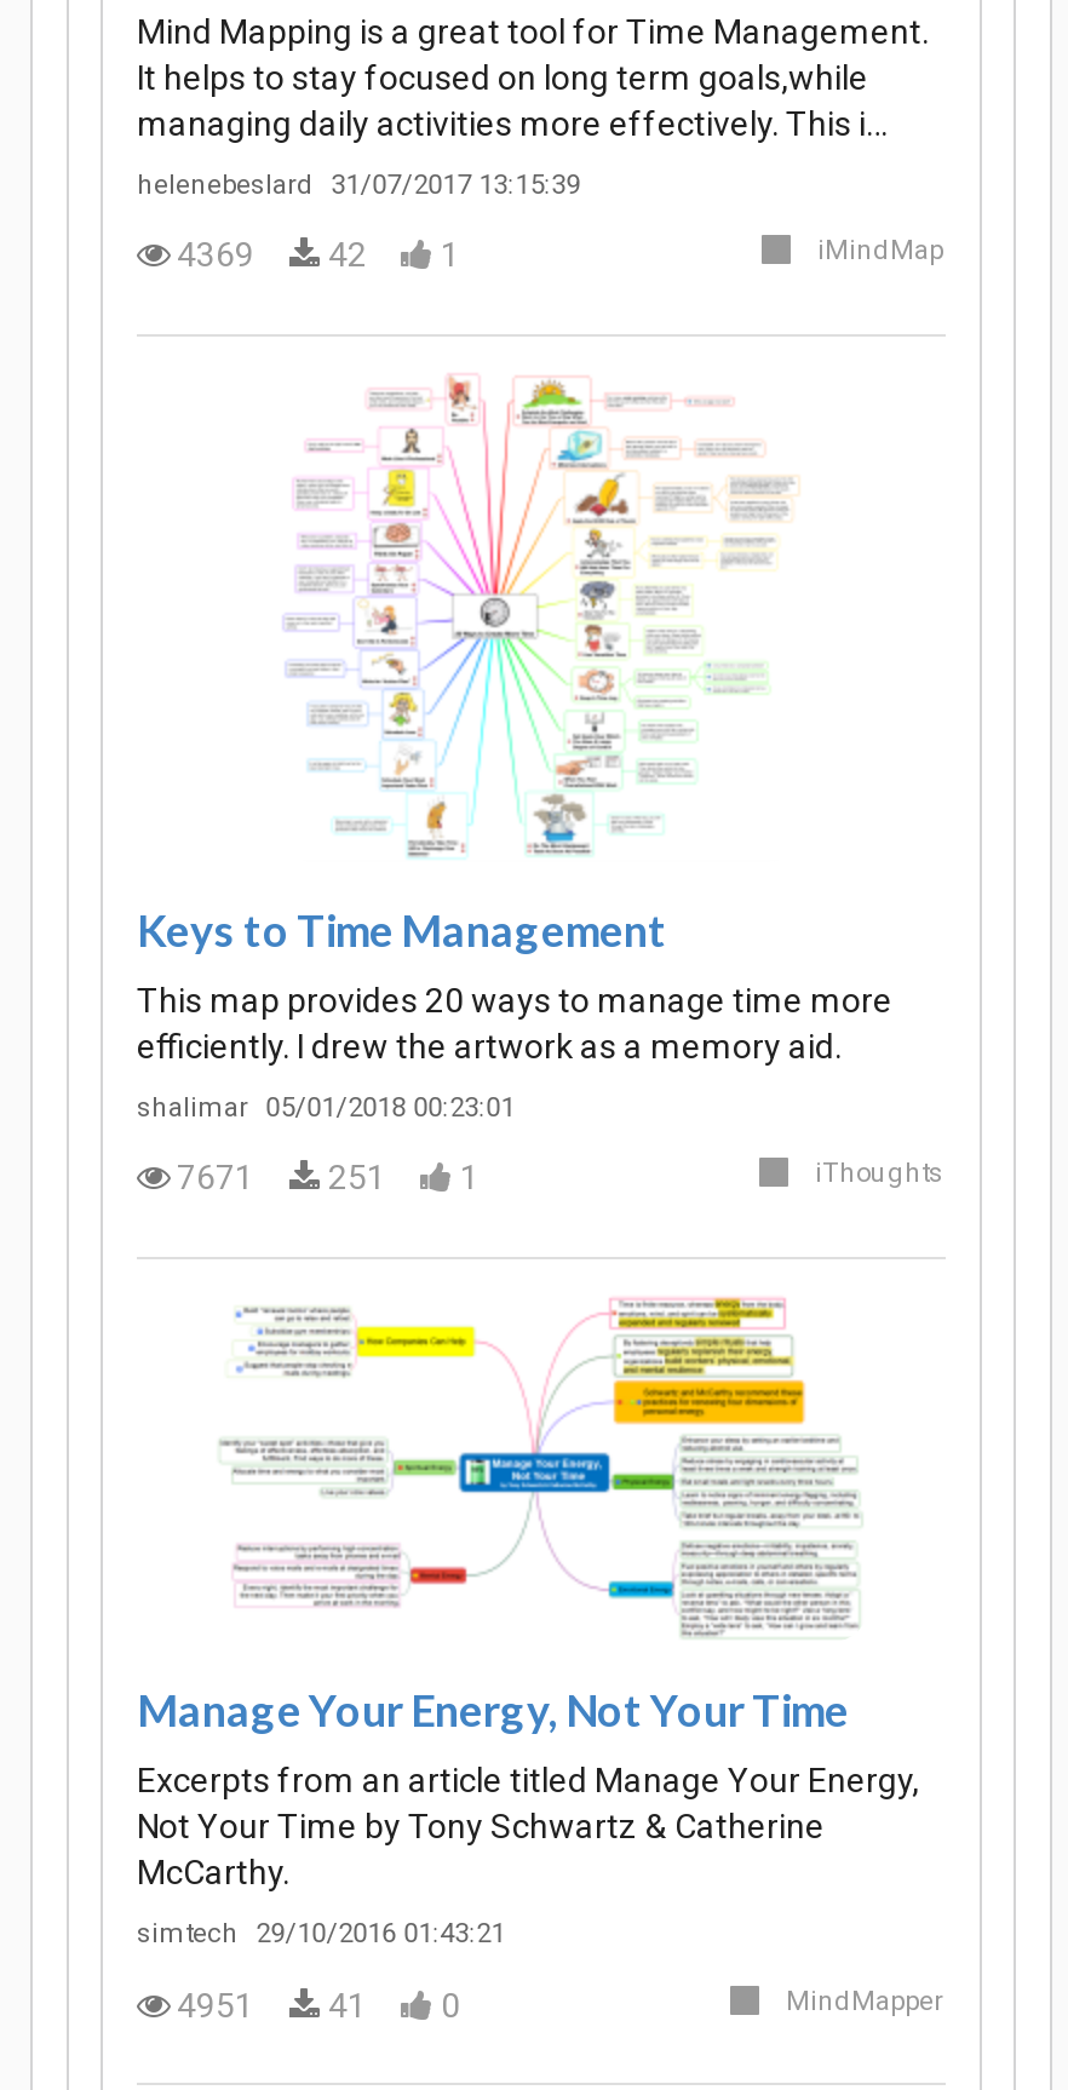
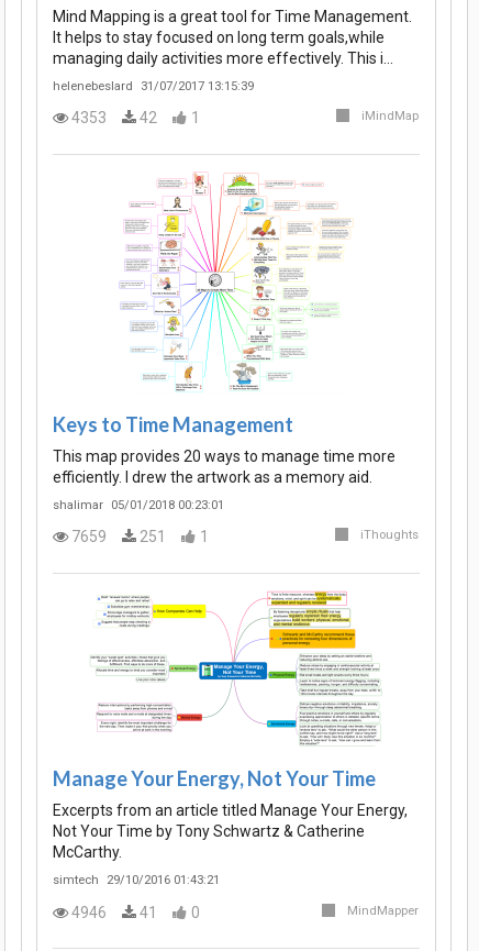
[177,235,460,274] 4369 42 1 -> [71,109,199,126] 4353 42 1
[177,1159,480,1197] 7671 251 1 -> [71,528,208,546] 7659 251 1
[177,1985,460,2024] 4951 41 0 -> [71,904,199,921] 4946 41 0

